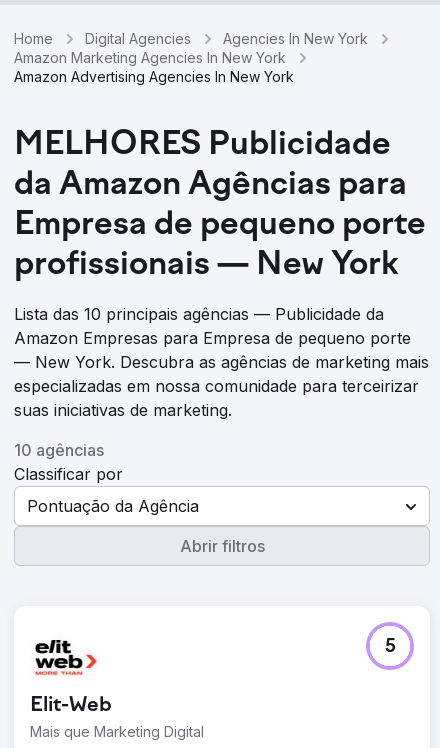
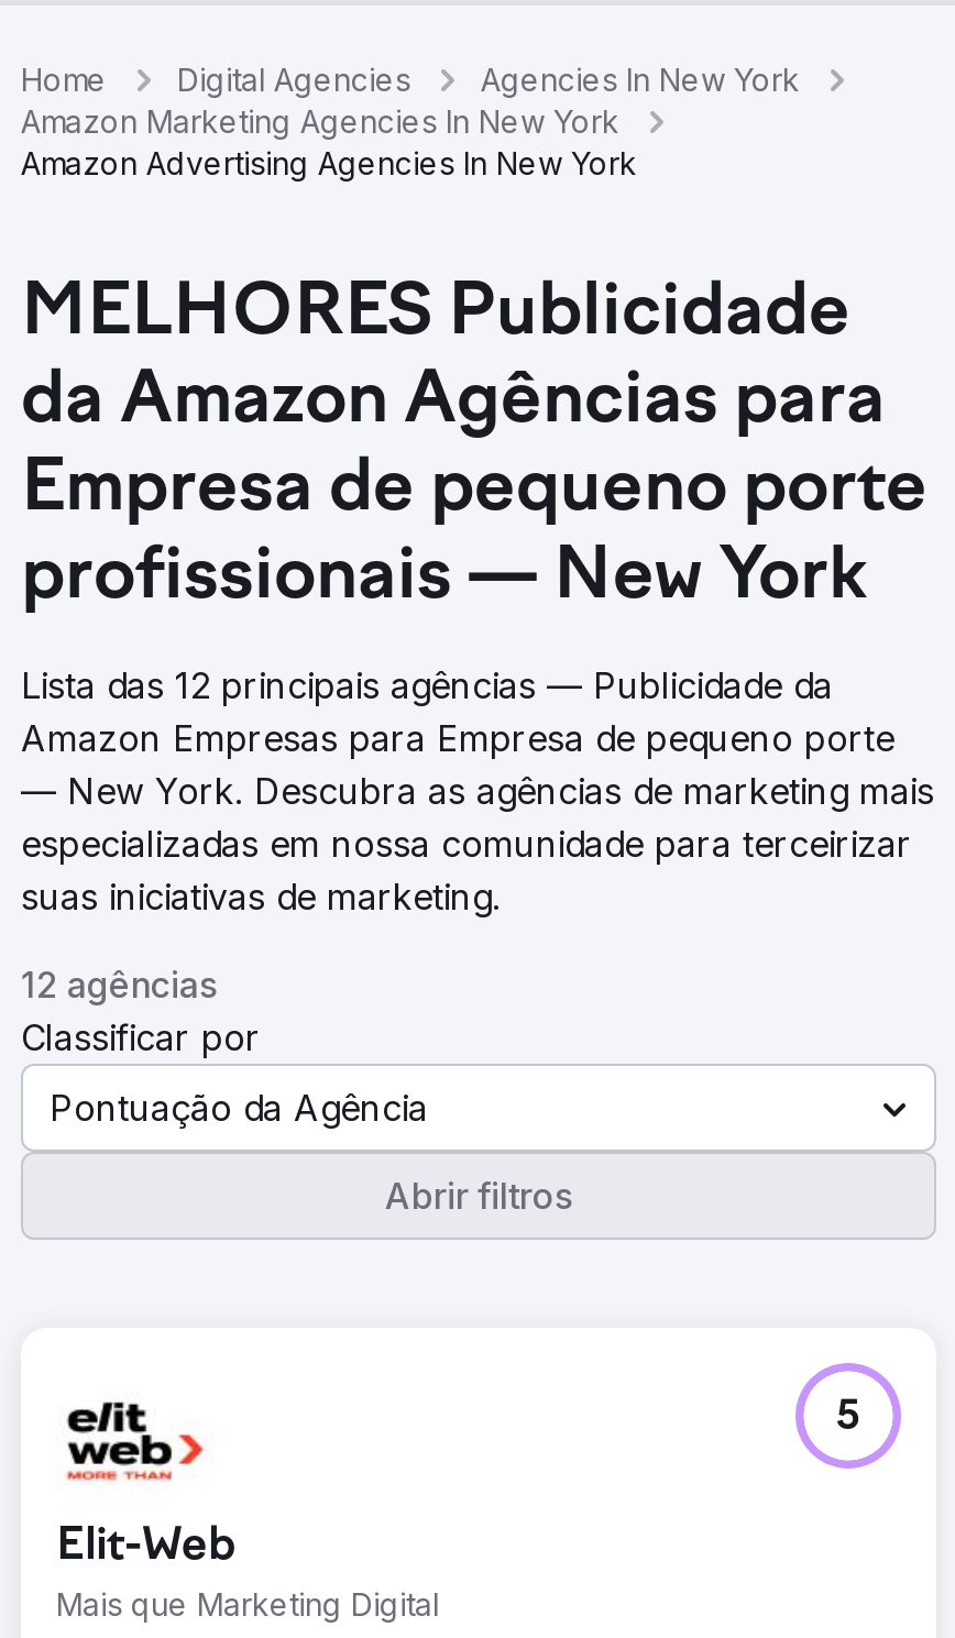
[14,304,384,324] Lista das 10 principais agências — Publicidade da -> [21,663,833,707] Lista das 12 principais agências — Publicidade da
[14,440,104,460] 10 agências -> [21,963,217,1007] 12 agências

